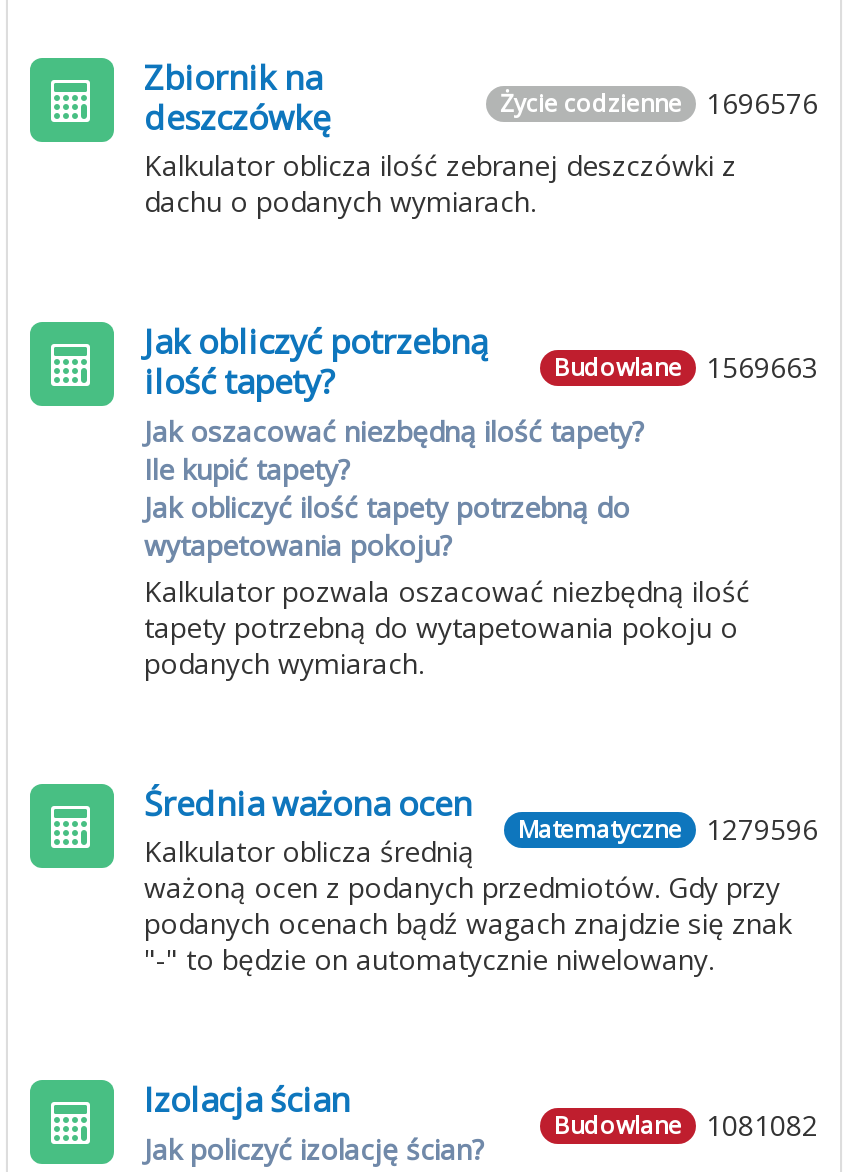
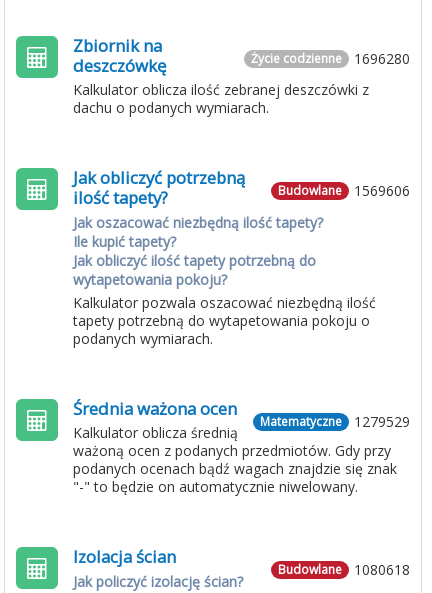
[500,84,818,122] Życie codzienne 1696576 -> [251,49,410,68] Życie codzienne 1696280
[554,348,818,386] Budowlane 1569663 -> [278,181,410,200] Budowlane 1569606
[518,810,818,848] Matematyczne 1279596 -> [260,412,410,431] Matematyczne 1279529
[554,1106,818,1144] Budowlane 1081082 -> [278,560,410,579] Budowlane 1080618

